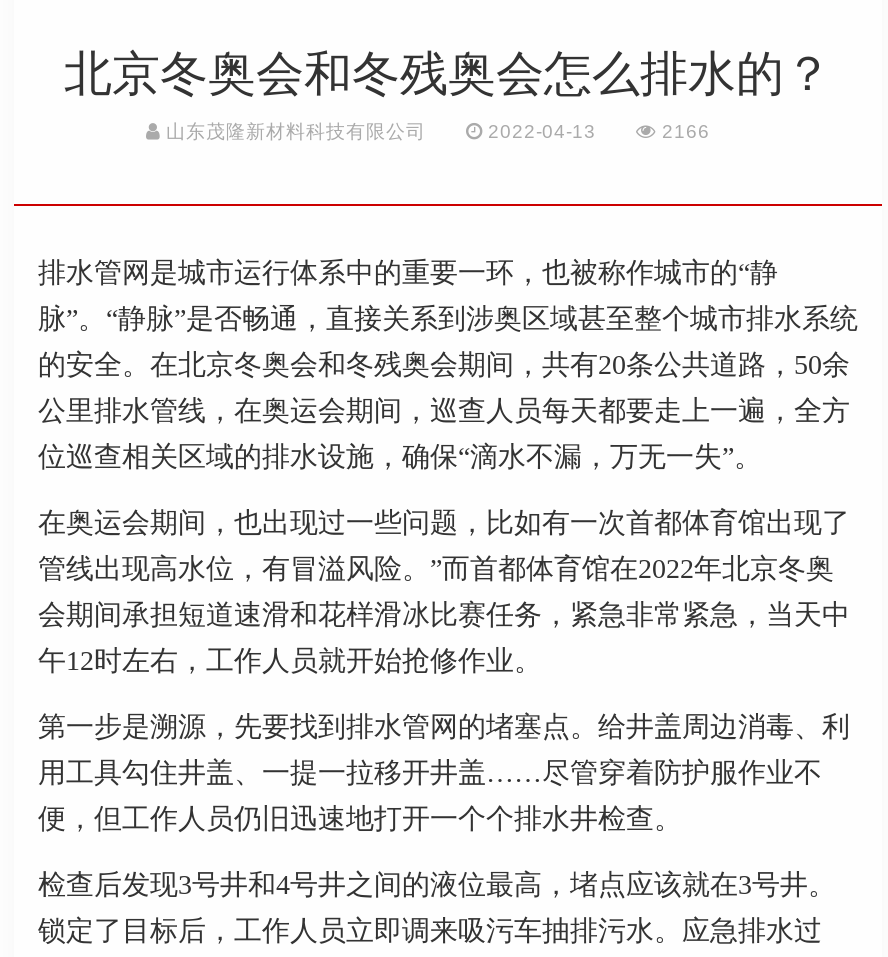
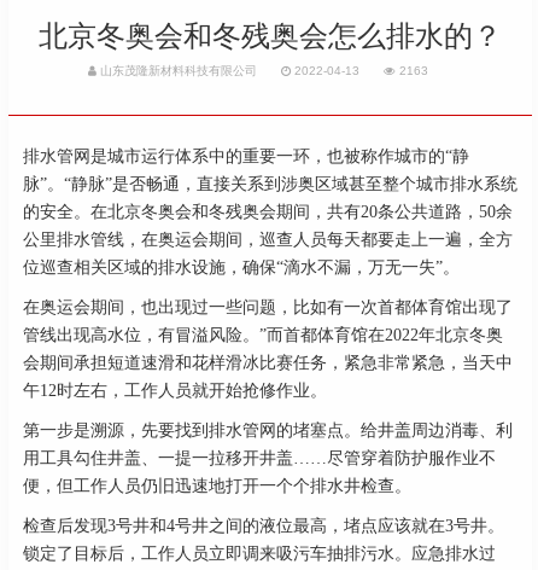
[656,121,710,143] 2166 -> [396,64,428,78] 2163

